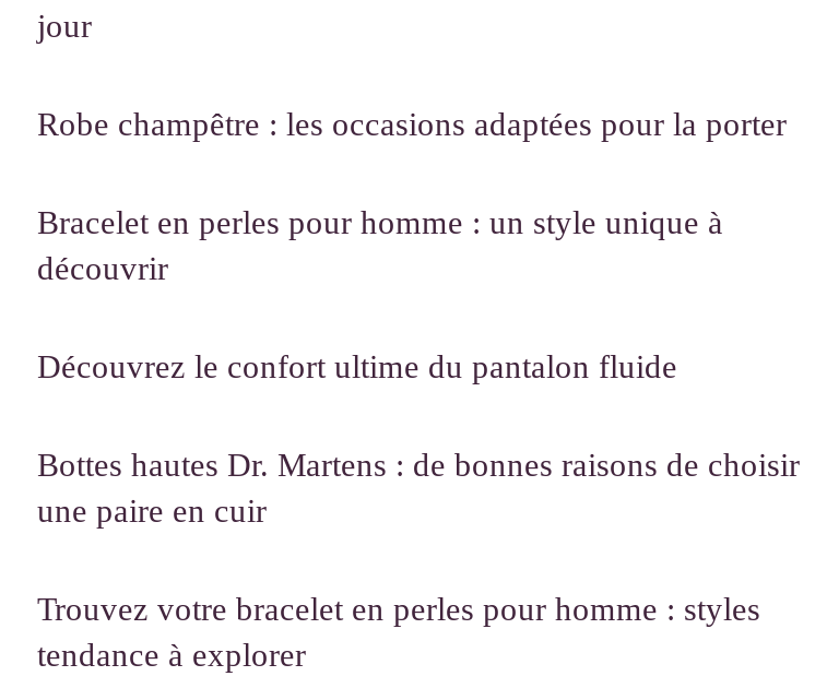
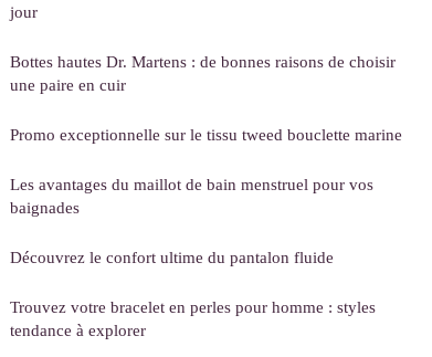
[37,103,787,285] Robe champêtre : les occasions adaptées pour la porter | Bracelet en perles pour homme : un style unique à | découvrir -> none
moved [37,346,677,383] -> [10,248,334,267]: Découvrez le confort ultime du pantalon fluide
moved [37,444,800,527] -> [10,52,396,94]: Bottes hautes Dr. Martens : de bonnes raisons de choisir | une paire en cuir
none -> [10,125,402,217] Promo exceptionnelle sur le tissu tweed bouclette marine | Les avantages du maillot de bain menstruel pour vos | baignades

